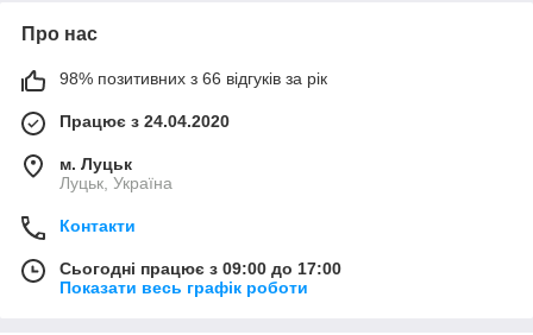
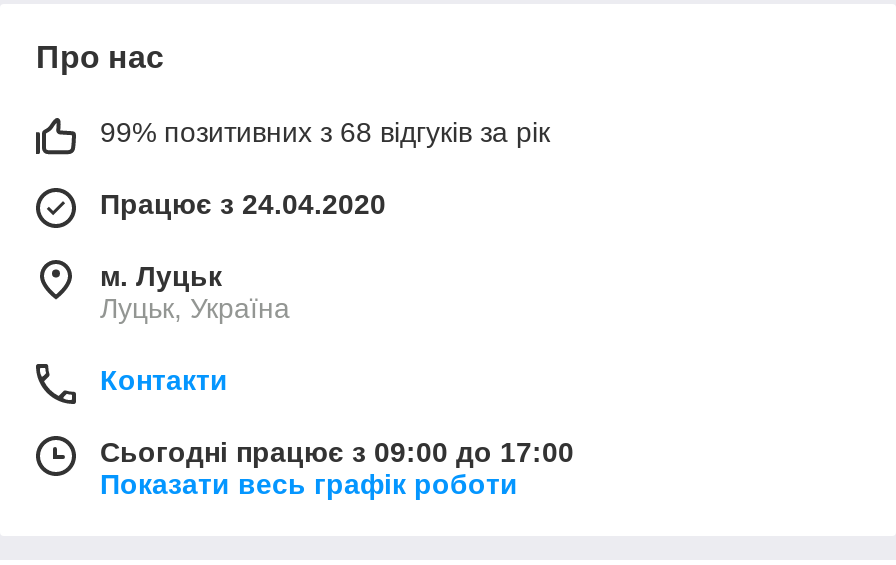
[59,69,327,88] 98% позитивних з 66 відгуків за рік -> [100,116,550,148] 99% позитивних з 68 відгуків за рік

